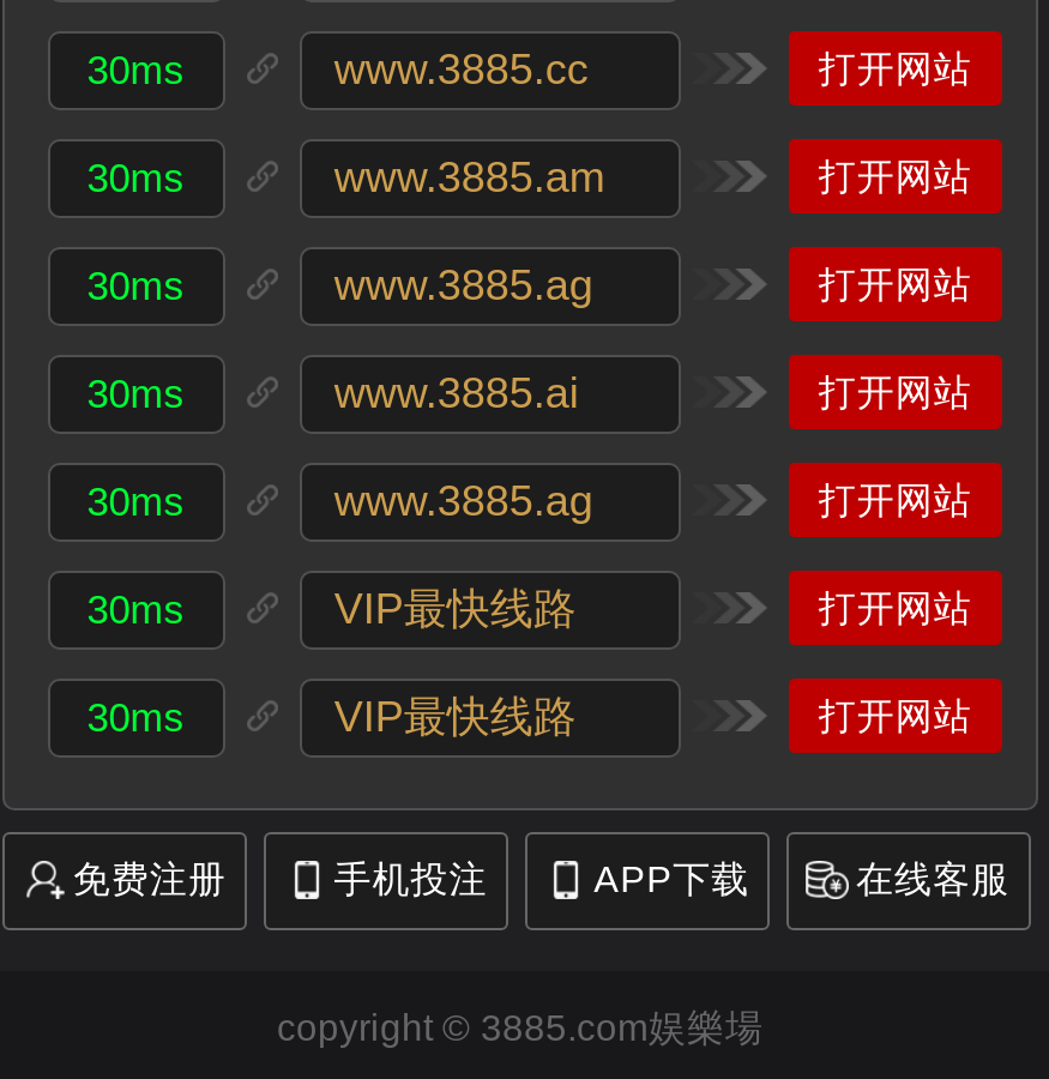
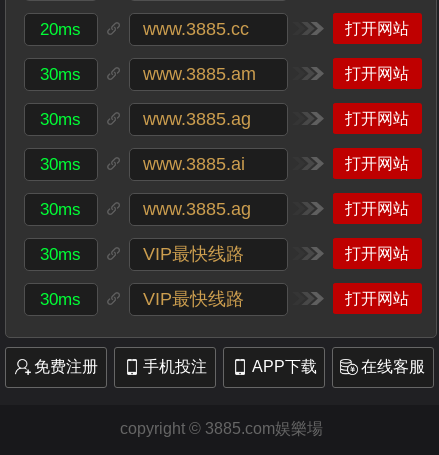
[87,47,185,93] 30ms -> [40,20,81,39] 20ms

